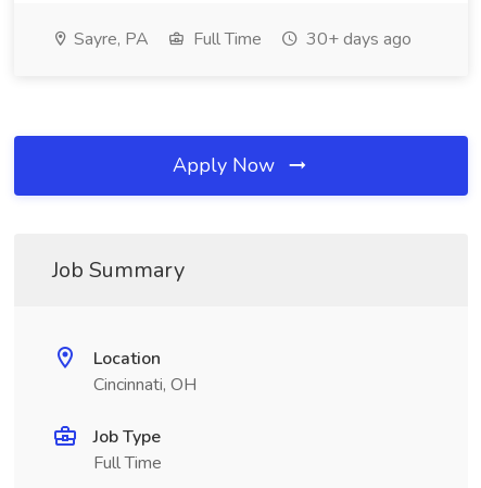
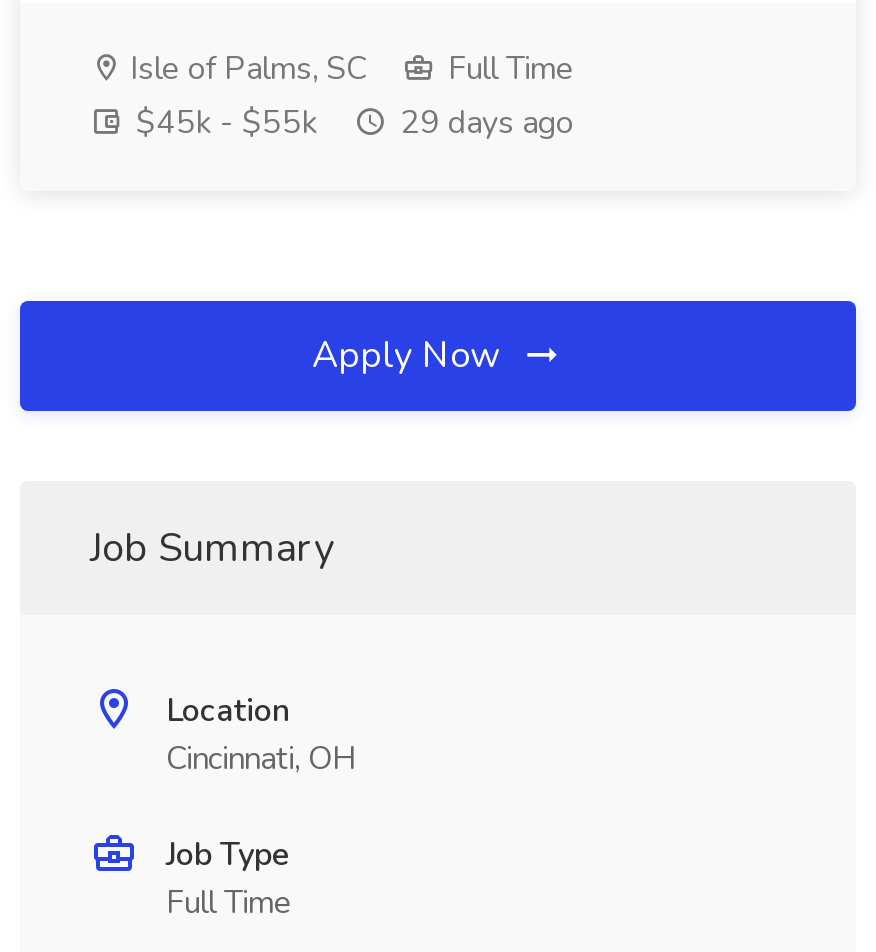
[69,27,149,51] Sayre, PA -> [122,47,366,91] Isle of Palms, SC
[302,27,412,51] 30+ days ago -> [128,101,574,145] $45k - $55k | 29 days ago

